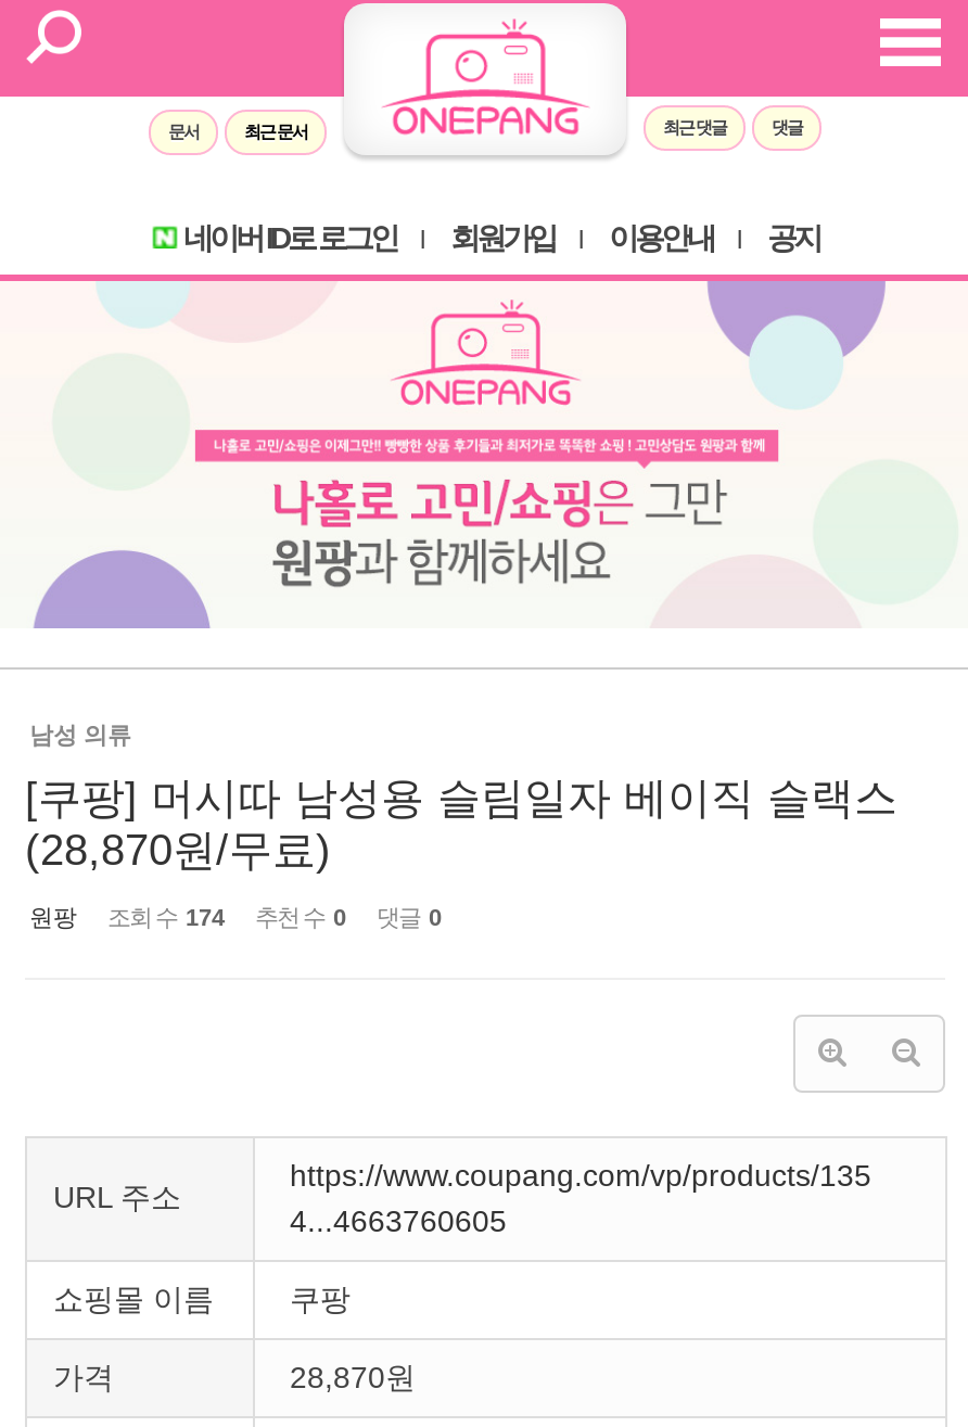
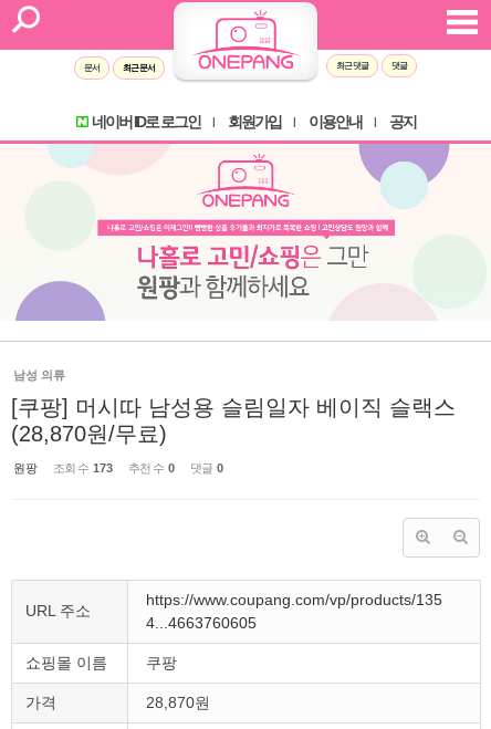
[29,904,442,930] 원팡 조회 수 174 추천 수 0 댓글 0 -> [13,461,223,475] 원팡 조회 수 173 추천 수 0 댓글 0

